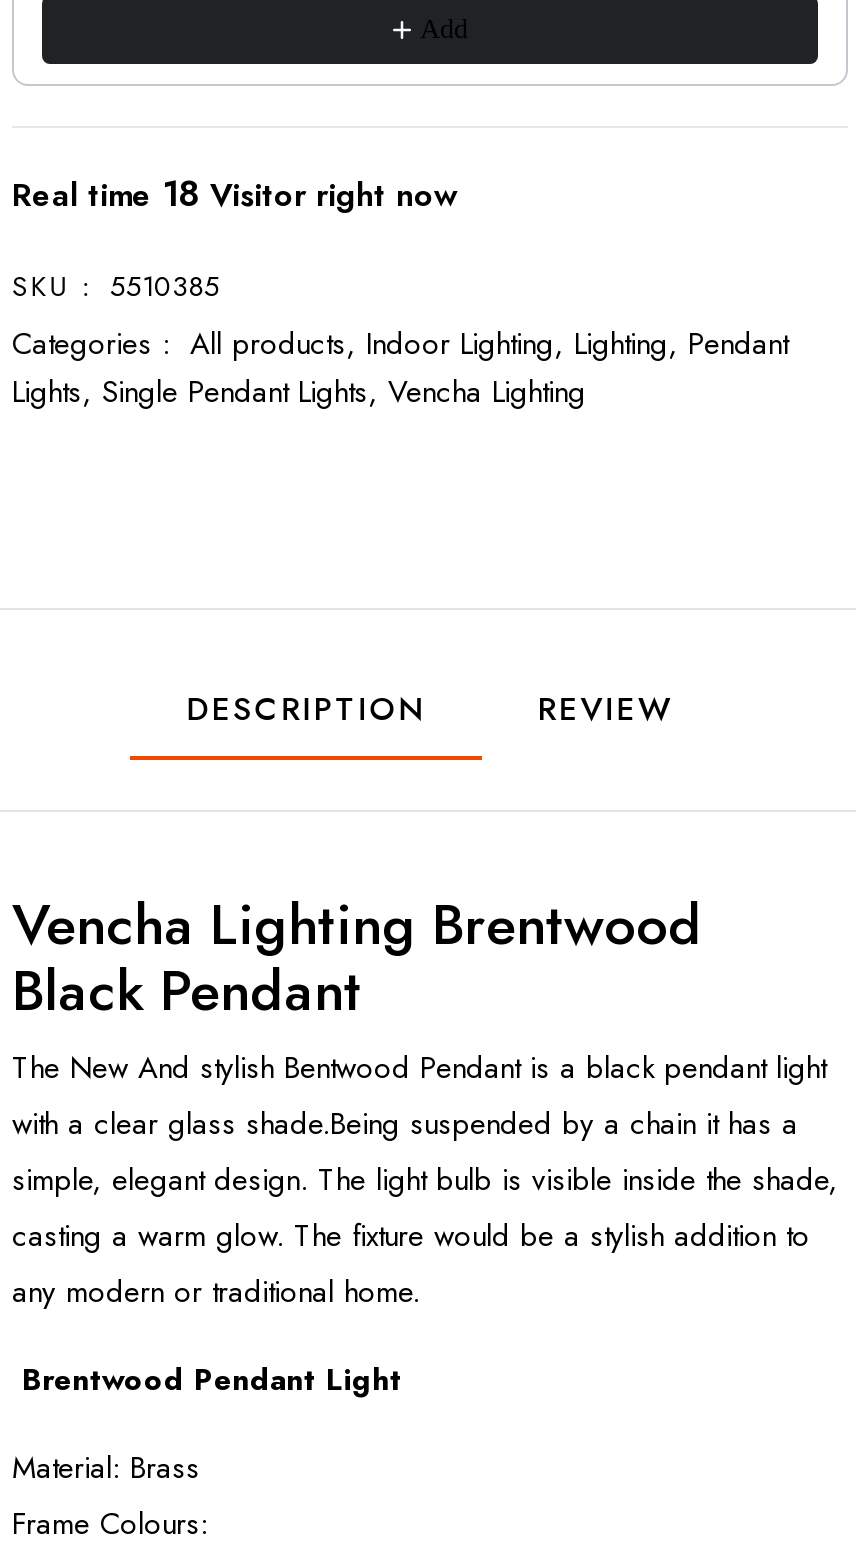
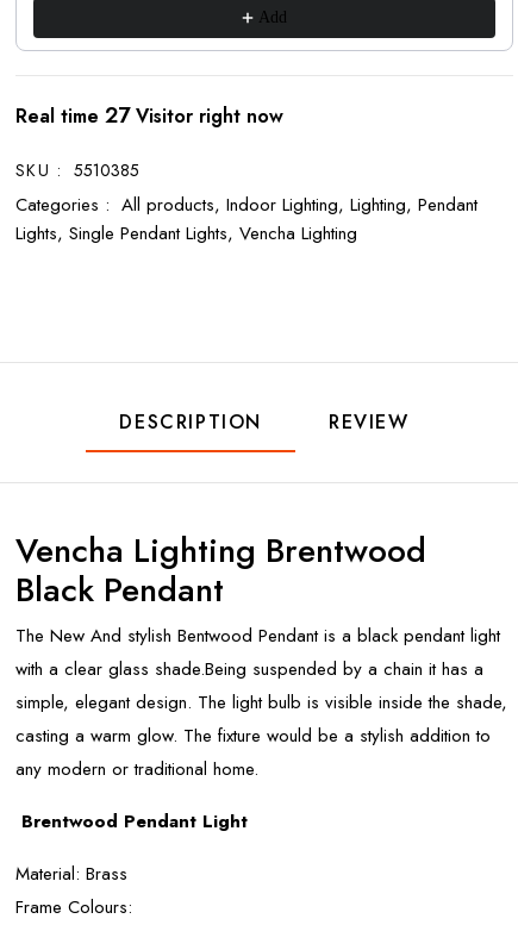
[12,168,458,220] Real time 18 Visitor right now -> [15,100,283,131] Real time 27 Visitor right now

